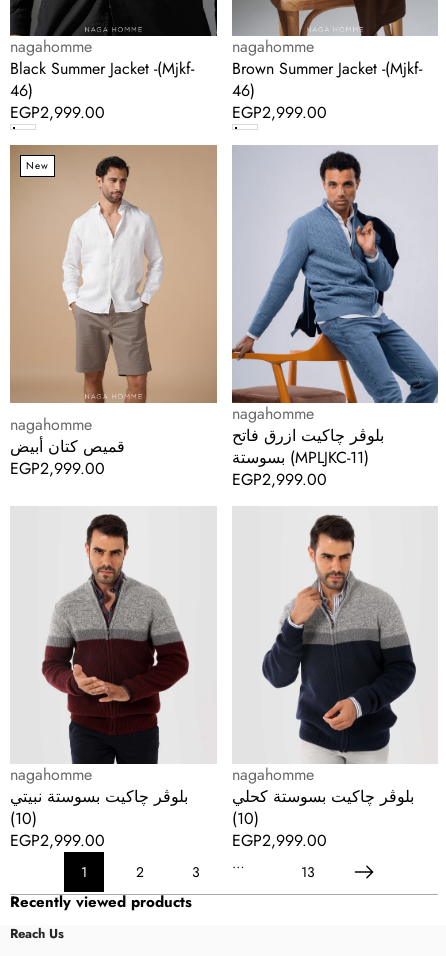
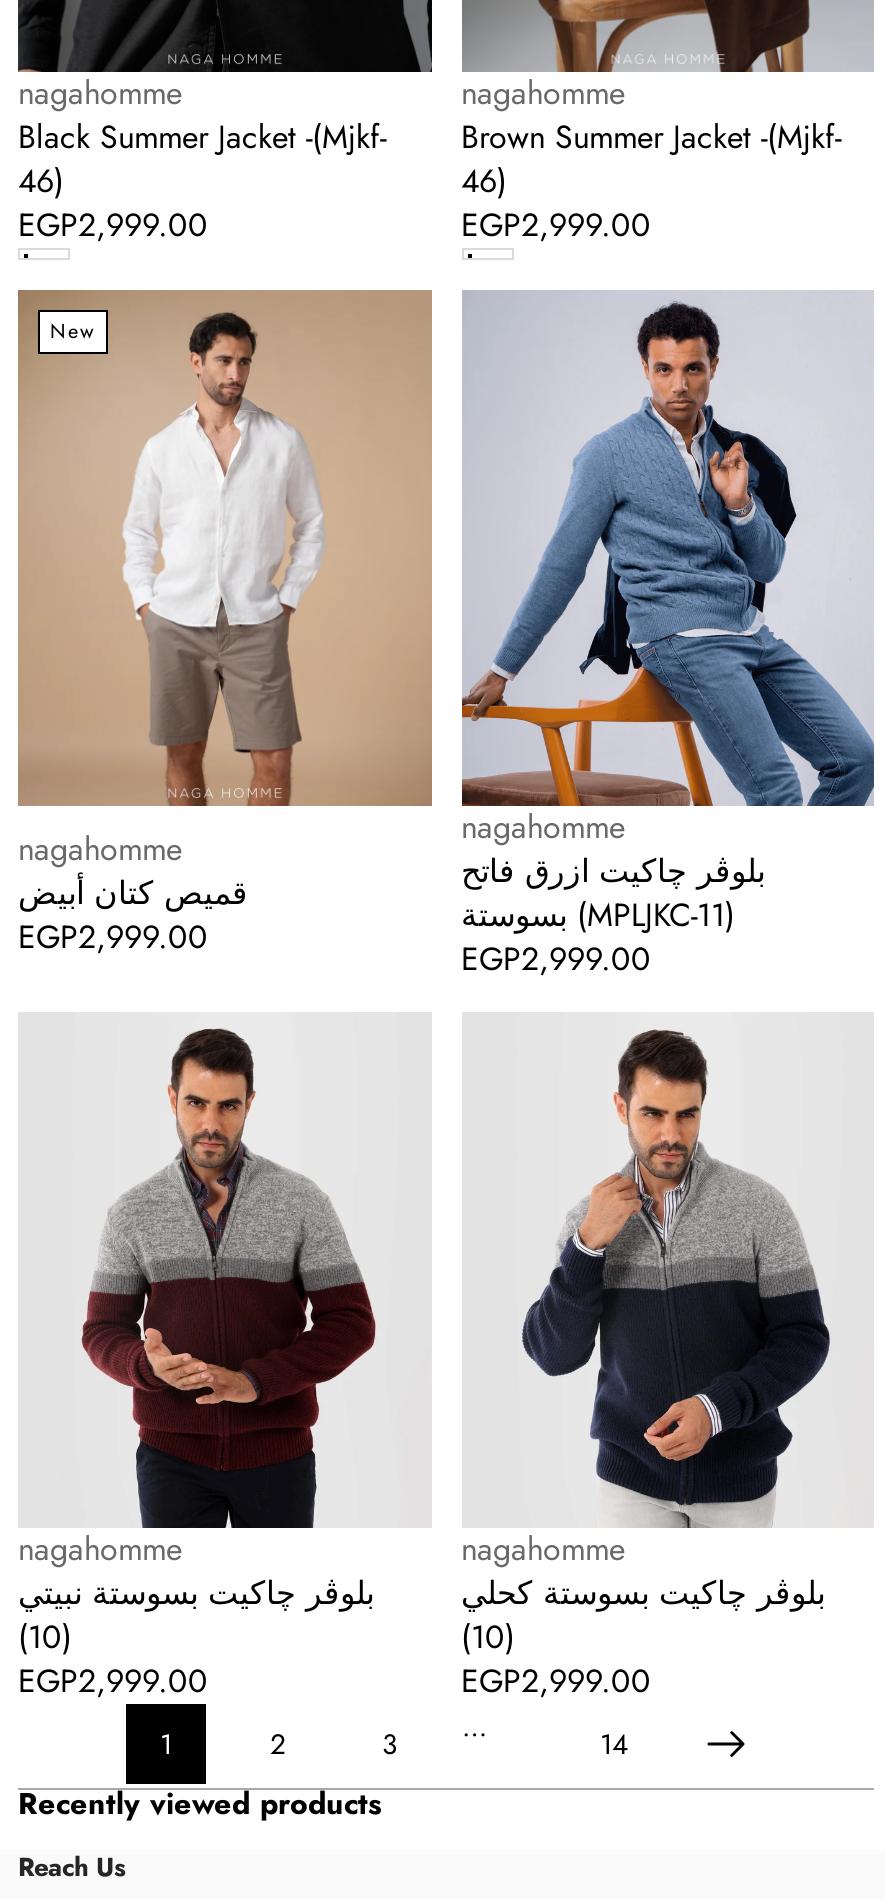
[301,861,315,881] 13 -> [600,1723,628,1763] 14

